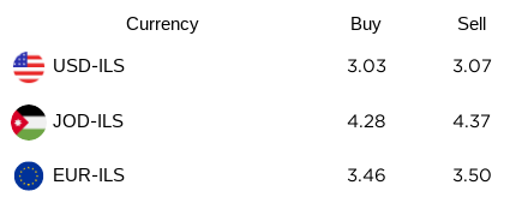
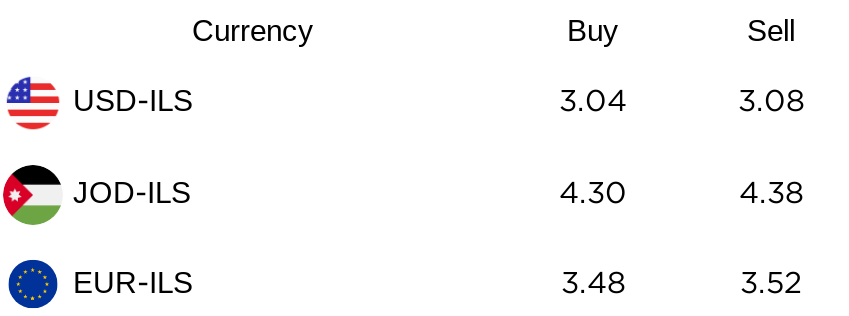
[346,54,386,80] 3.03 -> [559,81,627,125] 3.04
[452,54,491,80] 3.07 -> [738,81,804,125] 3.08
[347,109,385,135] 4.28 -> [559,173,627,217] 4.30
[452,109,491,135] 4.37 -> [739,173,803,217] 4.38
[346,163,386,190] 3.46 -> [561,263,625,307] 3.48
[452,163,491,190] 3.50 -> [740,263,802,307] 3.52

